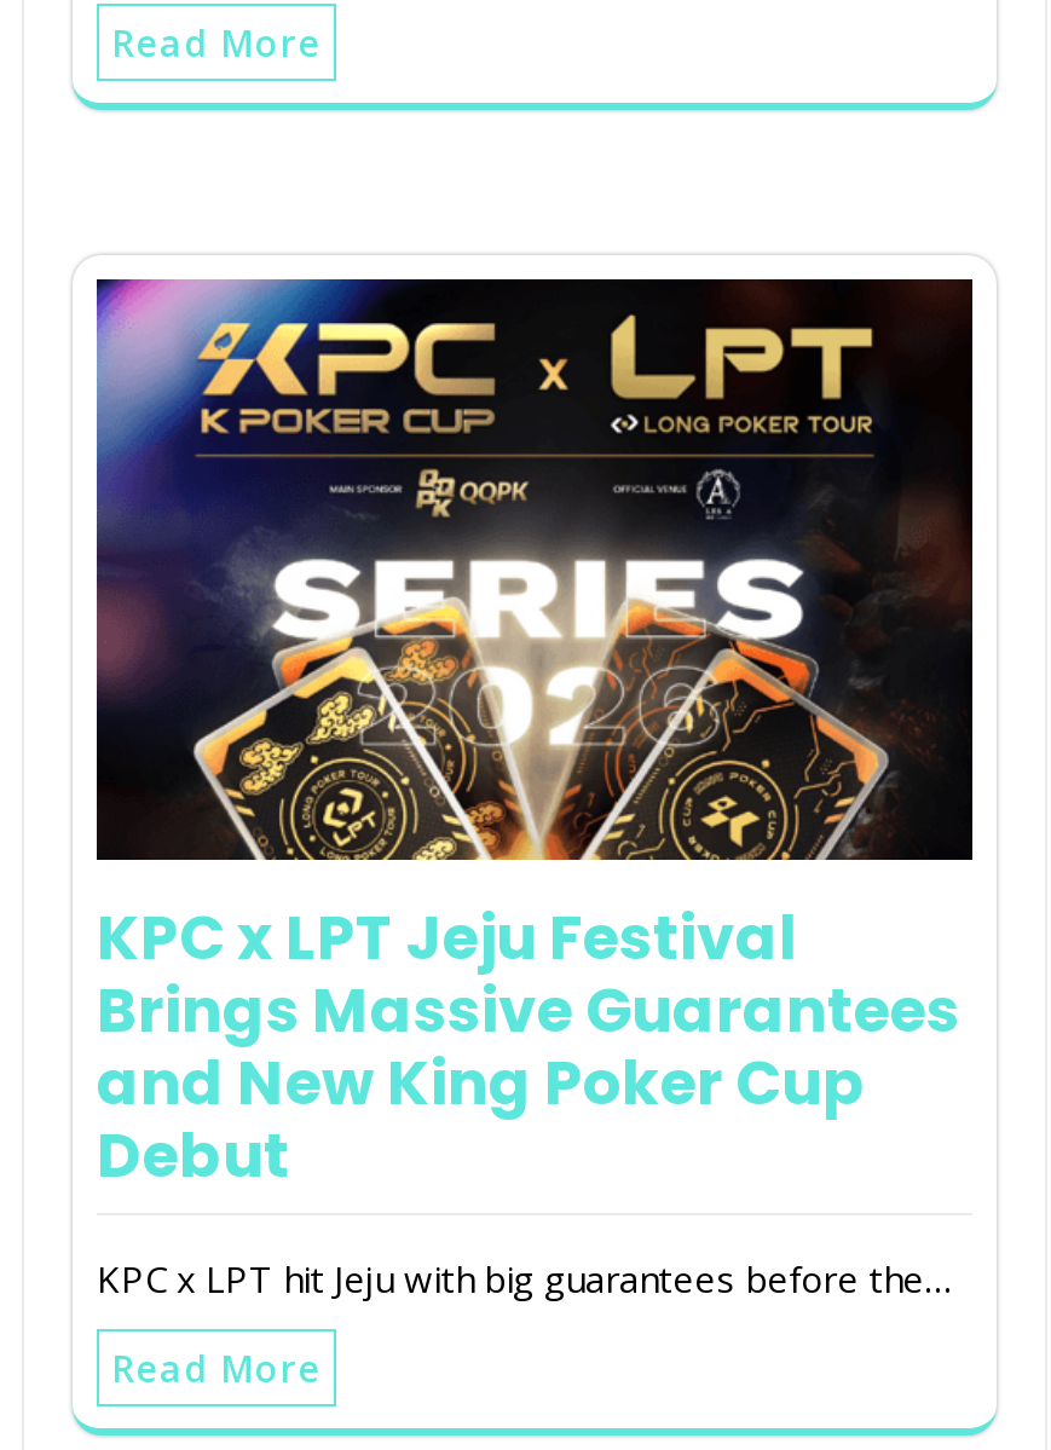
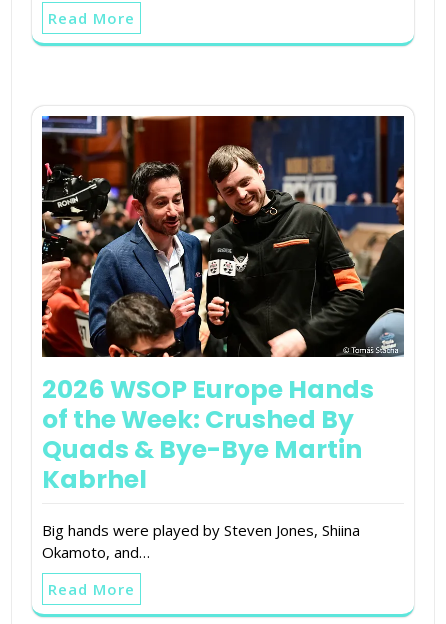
[94,276,975,1198] [image] | KPC x LPT Jeju Festival | Brings Massive Guarantees | and New King Poker Cup | Debut -> [41,115,405,497] [image] | 2026 WSOP Europe Hands | of the Week: Crushed By | Quads & Bye-Bye Martin | Kabrhel
[97,1254,951,1302] KPC x LPT hit Jeju with big guarantees before the… -> [42,520,360,562] Big hands were played by Steven Jones, Shiina | Okamoto, and…

